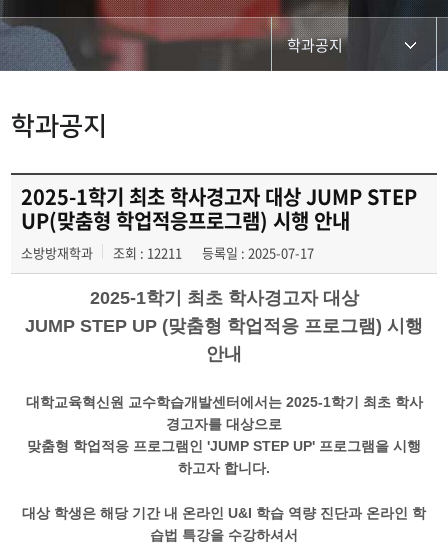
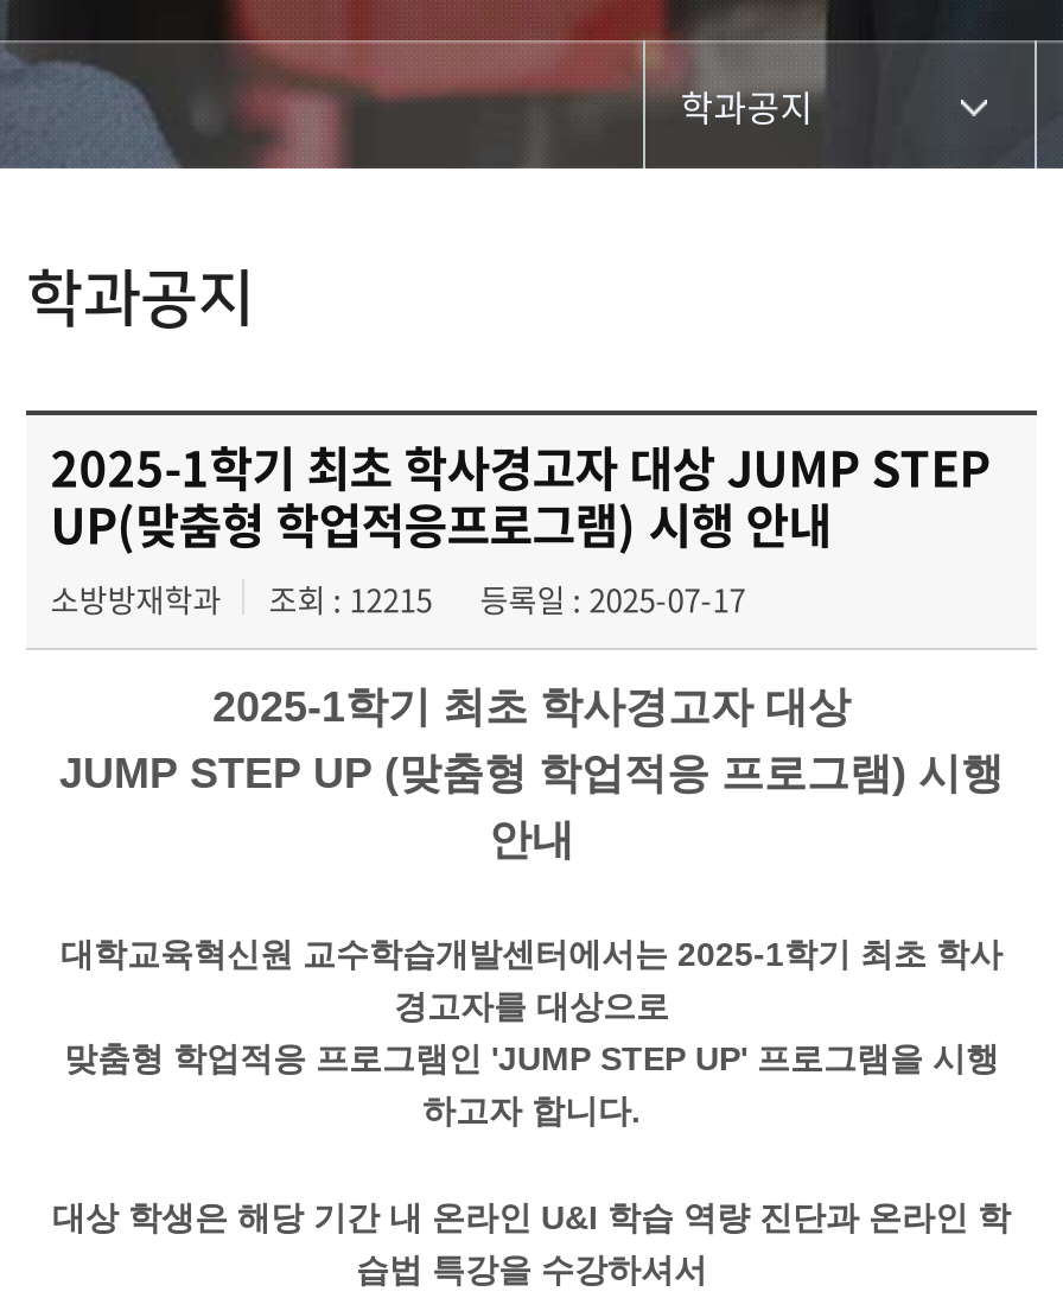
[21,243,314,262] 소방방재학과 조회 : 12211 등록일 : 2025-07-17 -> [50,577,746,622] 소방방재학과 조회 : 12215 등록일 : 2025-07-17

